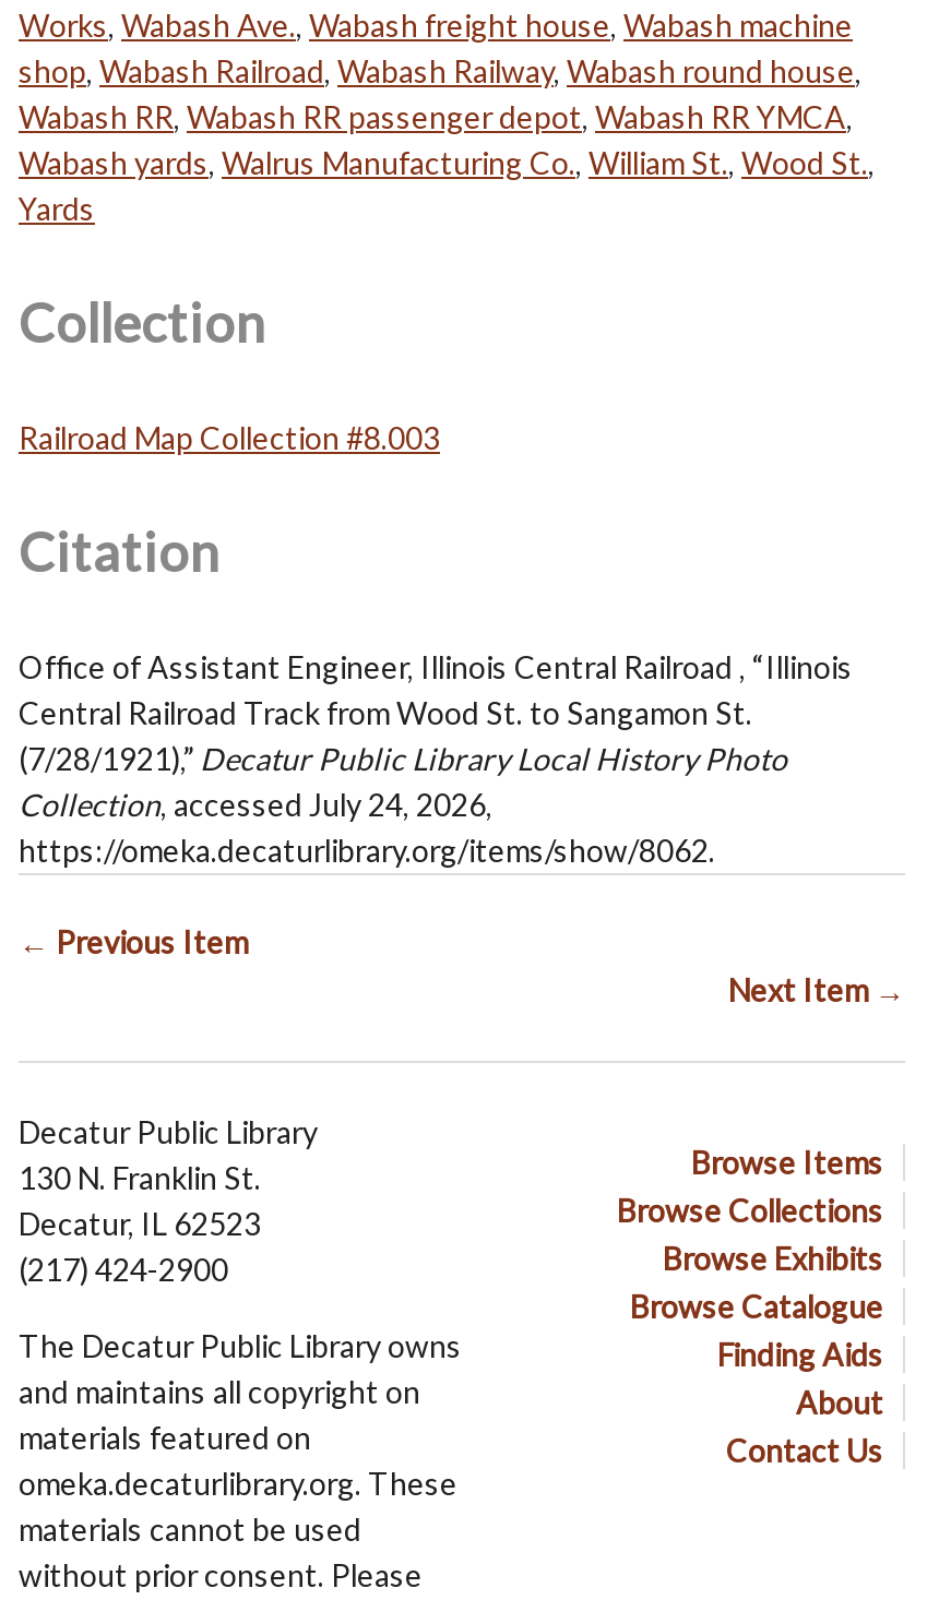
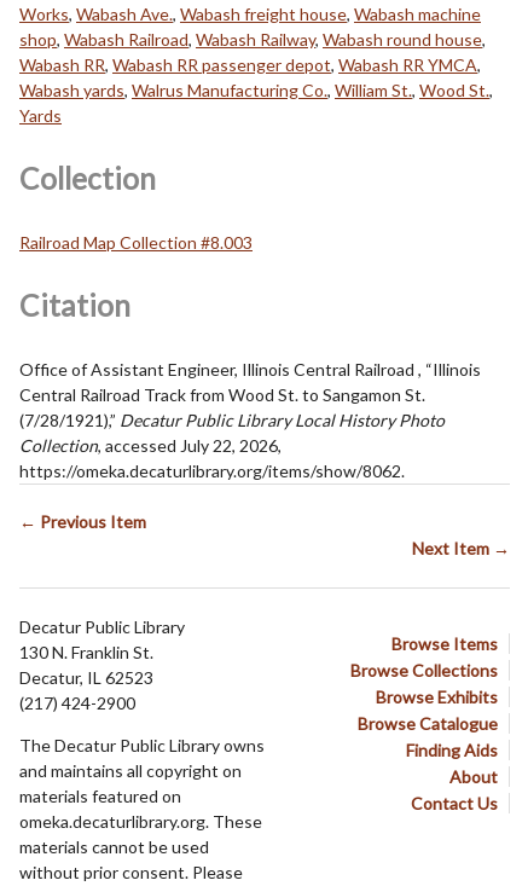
[19,785,492,822] Collection, accessed July 24, 2026, -> [19,435,282,455] Collection, accessed July 22, 2026,

